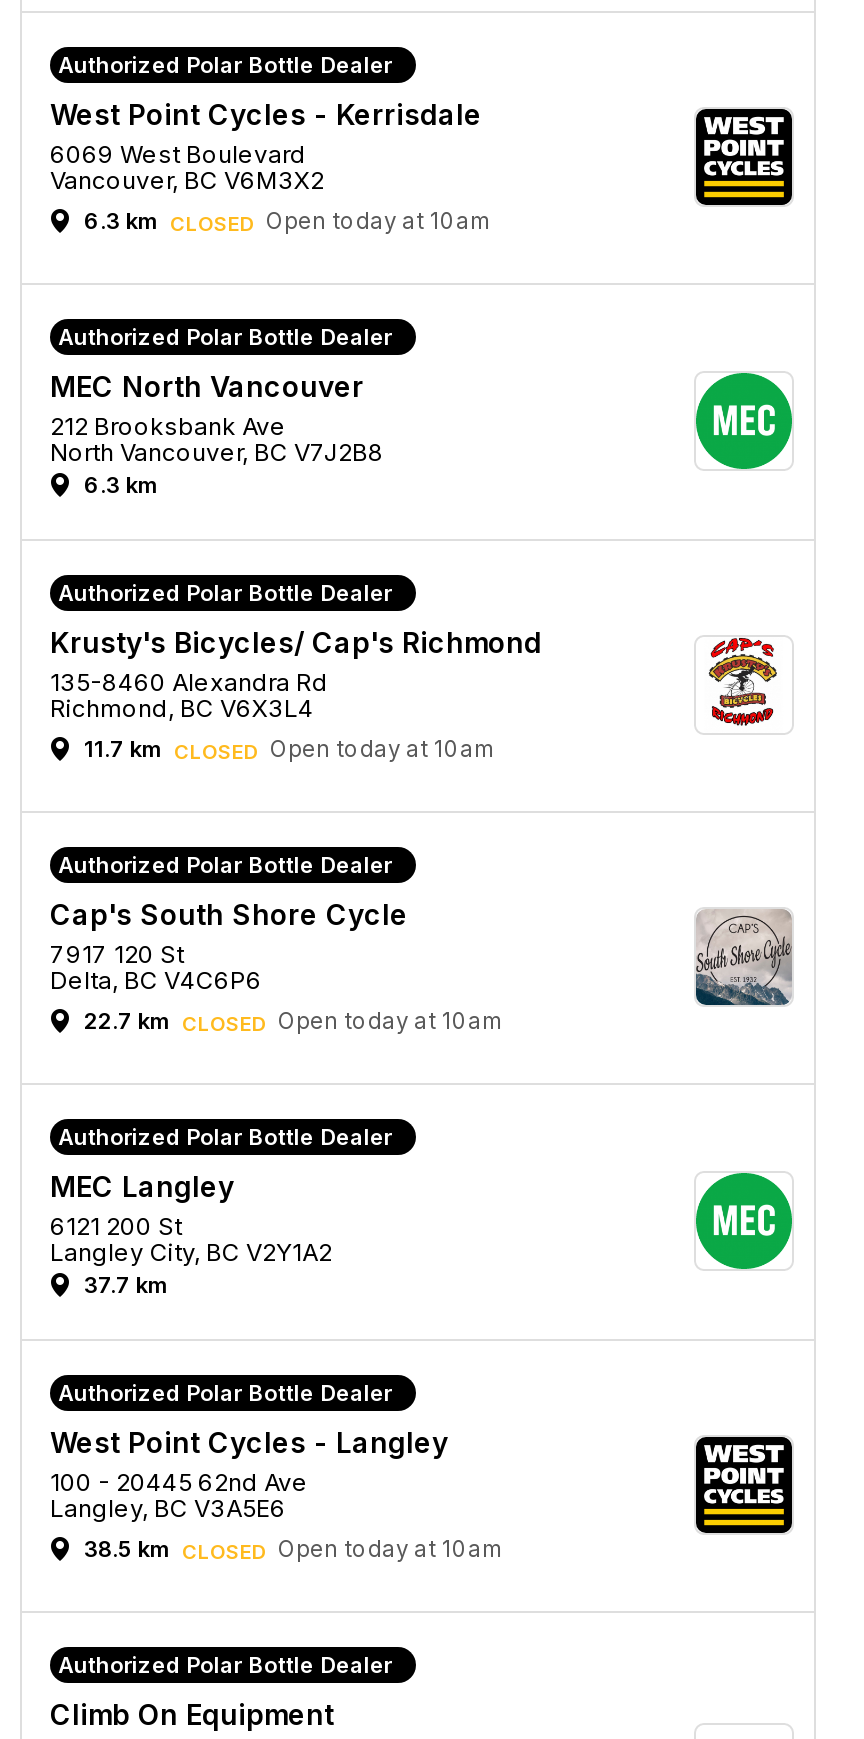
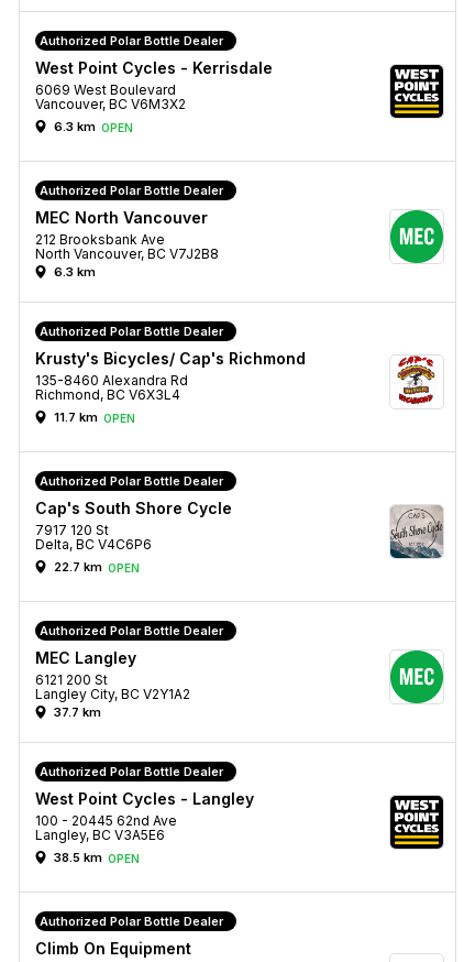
[84,206,492,235] 6.3 km CLOSED Open today at 10am -> [54,118,133,134] 6.3 km OPEN
[84,734,496,763] 11.7 km CLOSED Open today at 10am -> [54,409,135,424] 11.7 km OPEN
[84,1006,504,1035] 22.7 km CLOSED Open today at 10am -> [54,559,140,574] 22.7 km OPEN
[84,1534,504,1563] 38.5 km CLOSED Open today at 10am -> [54,849,140,865] 38.5 km OPEN

